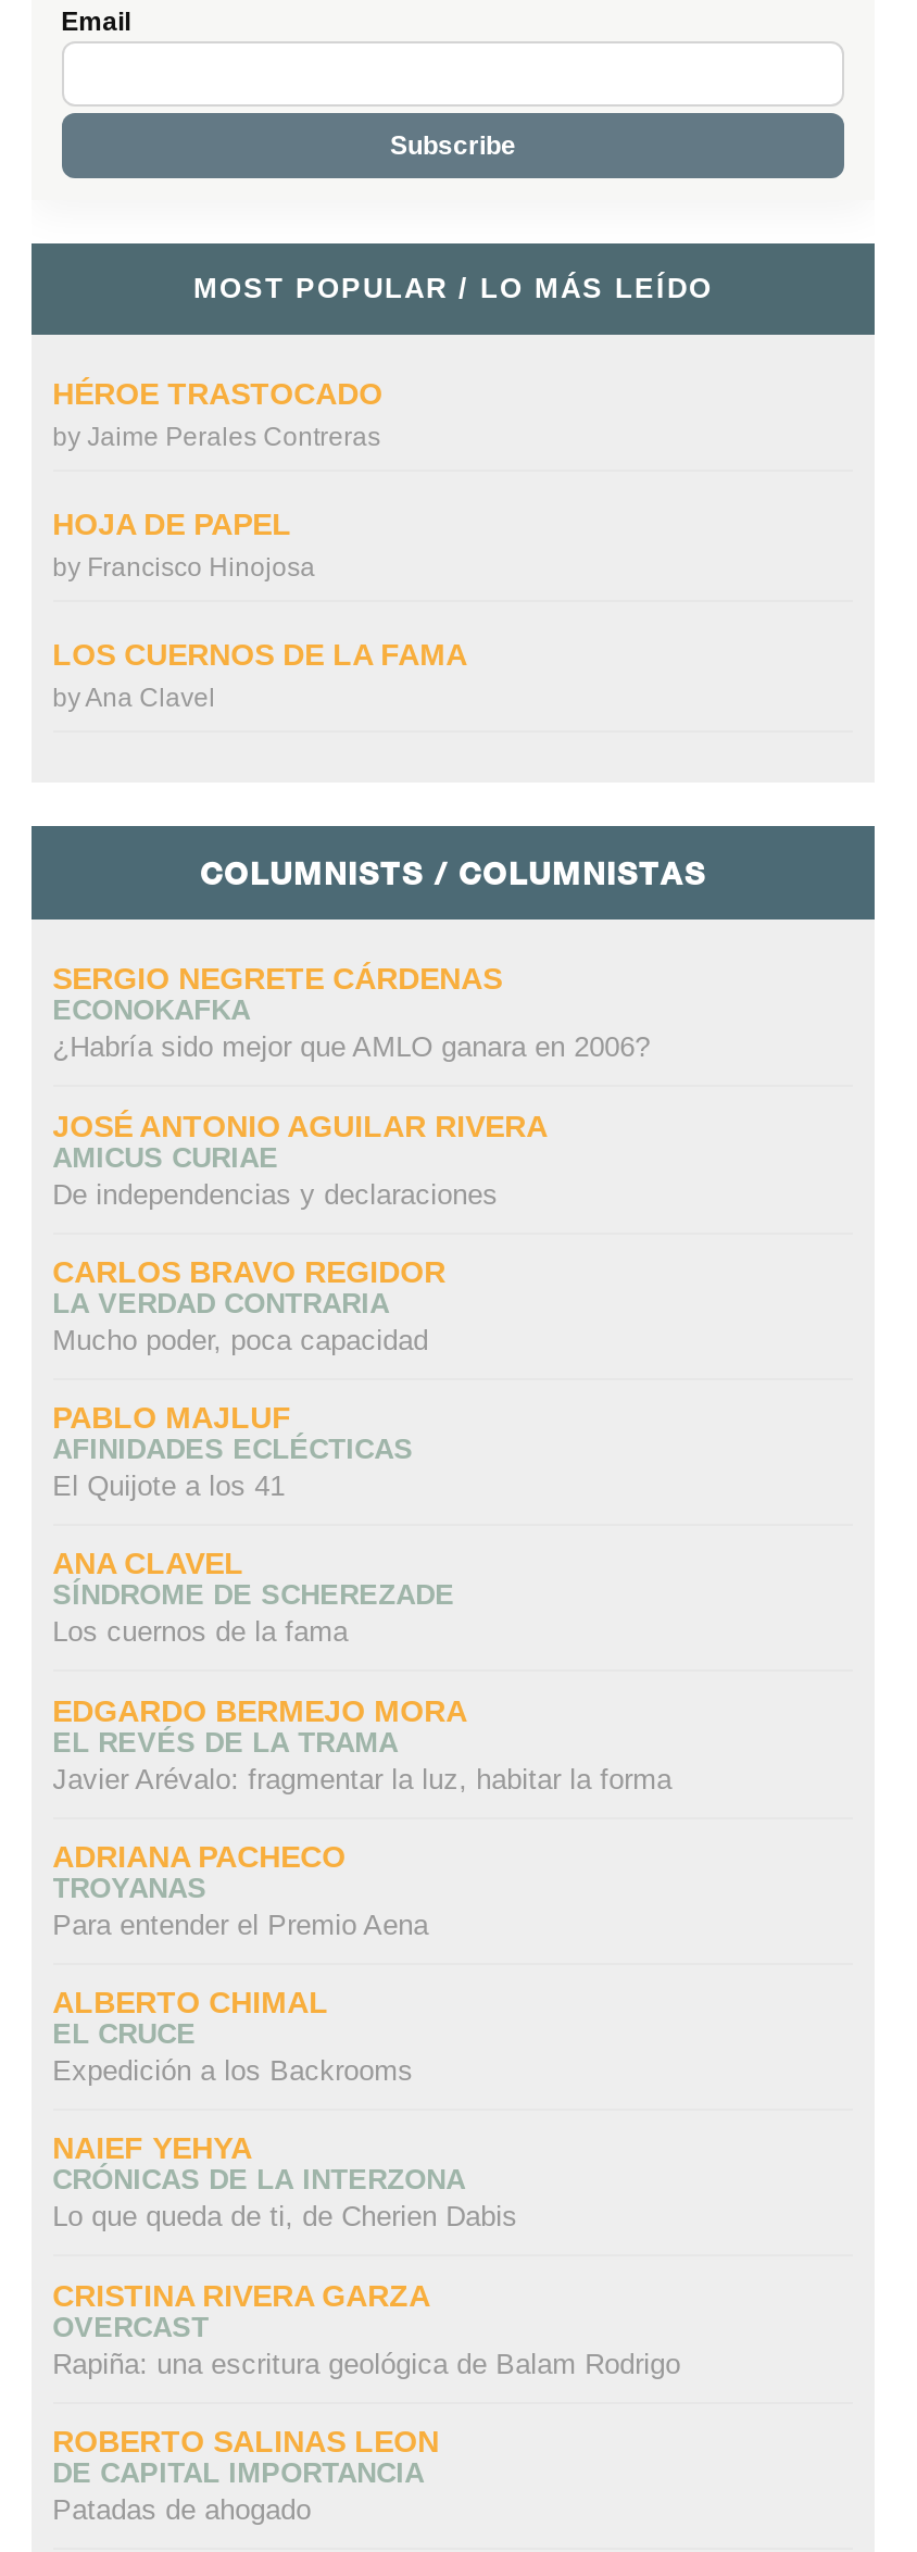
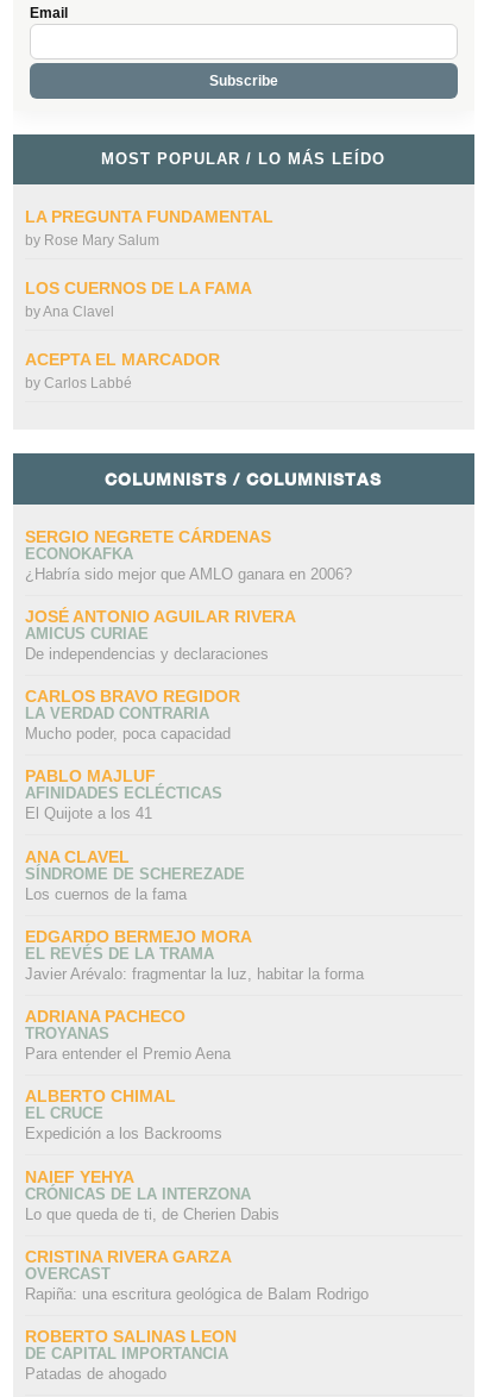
[52,377,383,584] HÉROE TRASTOCADO | by Jaime Perales Contreras | HOJA DE PAPEL | by Francisco Hinojosa -> [24,207,273,248] LA PREGUNTA FUNDAMENTAL | by Rose Mary Salum
moved [52,638,467,714] -> [24,278,252,320]: LOS CUERNOS DE LA FAMA | byAna Clavel
none -> [24,349,219,391] ACEPTA EL MARCADOR | by Carlos Labbé

